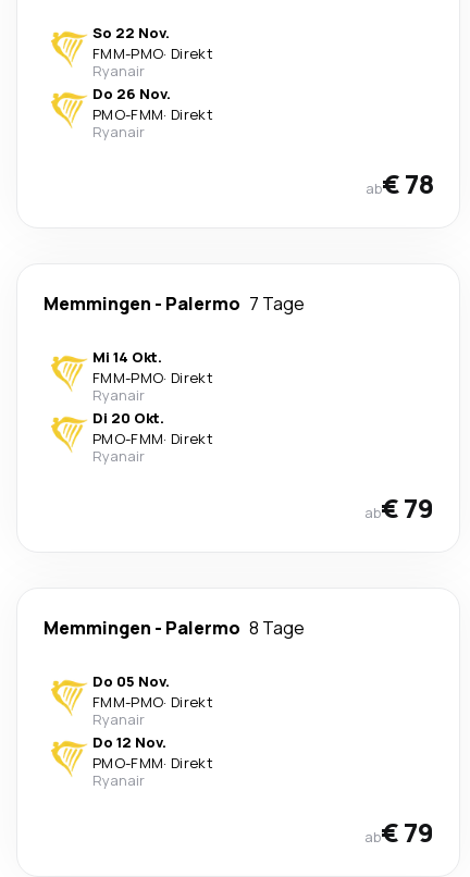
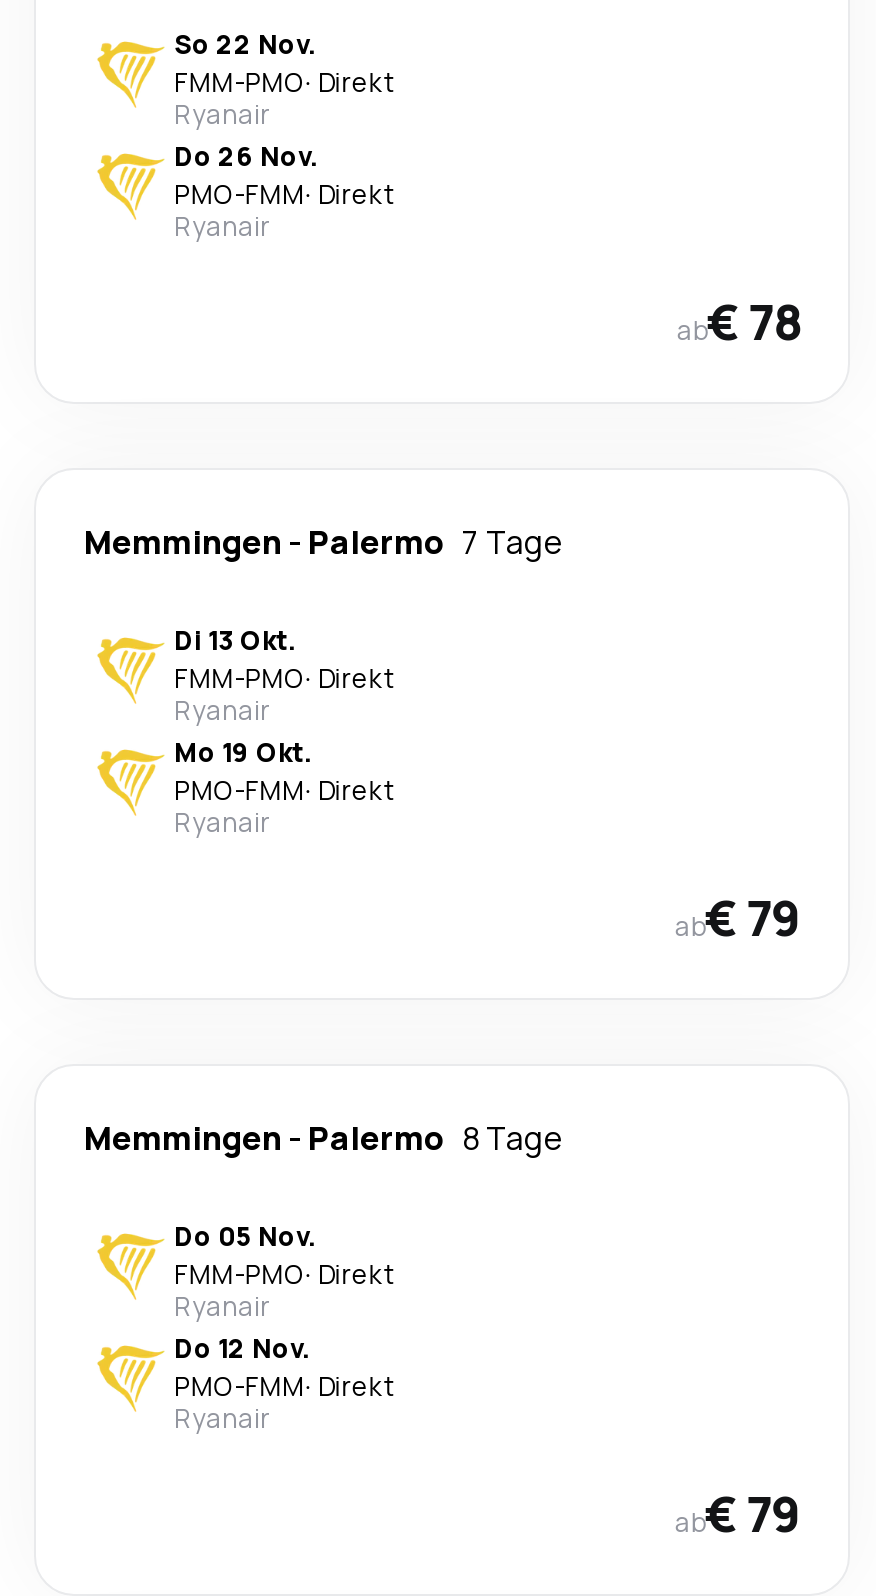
[92,347,162,367] Mi 14 Okt. -> [174,622,296,658] Di 13 Okt.
[92,408,164,428] Di 20 Okt. -> [174,734,312,770] Mo 19 Okt.

